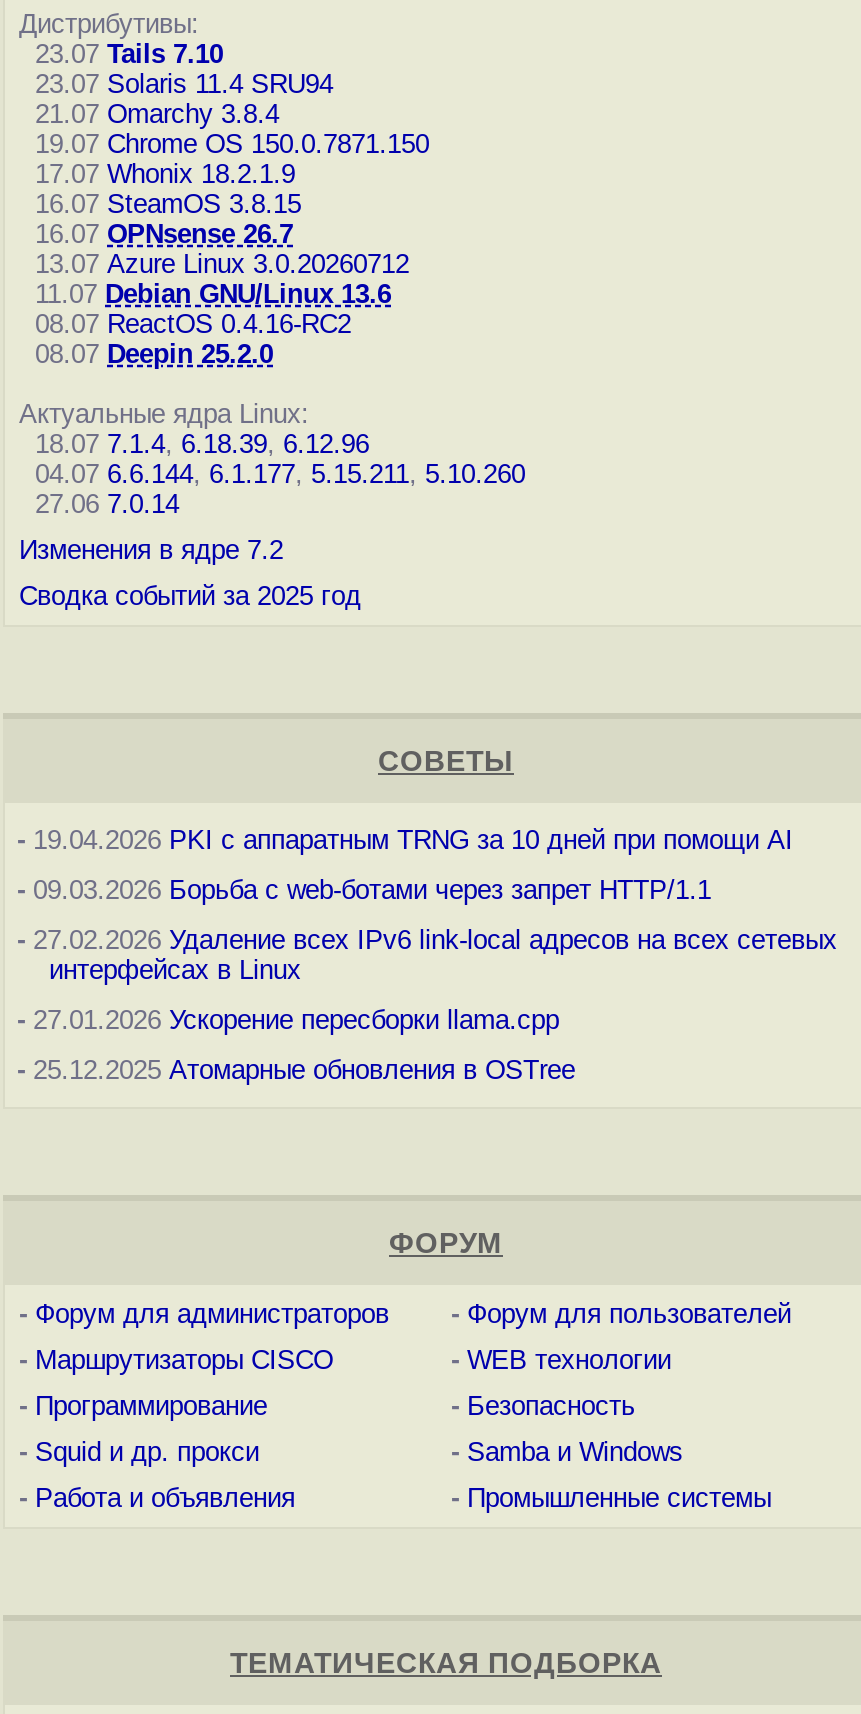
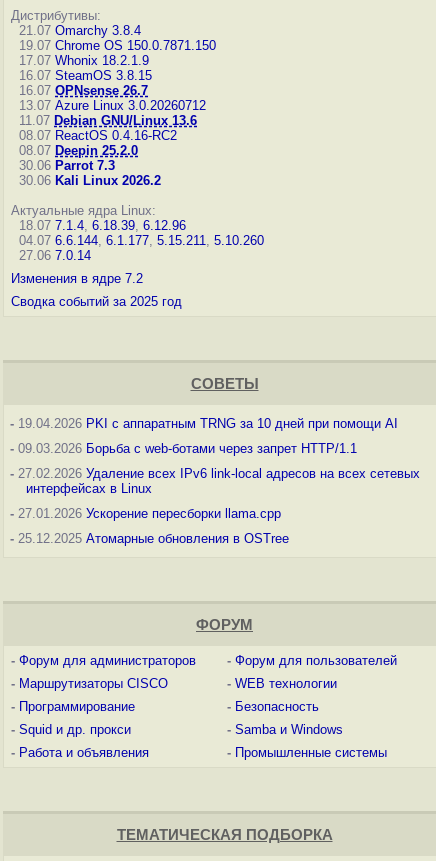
[19,39,333,99] 23.07 Tails 7.10 | 23.07 Solaris 11.4 SRU94 -> none
moved [19,99,429,369] -> [11,23,216,158]: 21.07 Omarchy 3.8.4 | 19.07 Chrome OS 150.0.7871.150 | 17.07 Whonix 18.2.1.9 | ... | 08.07 ReactOS 0.4.16-RC2 | 08.07 Deepin 25.2.0
none -> [11,158,161,188] 30.06 Parrot 7.3 | 30.06 Kali Linux 2026.2

